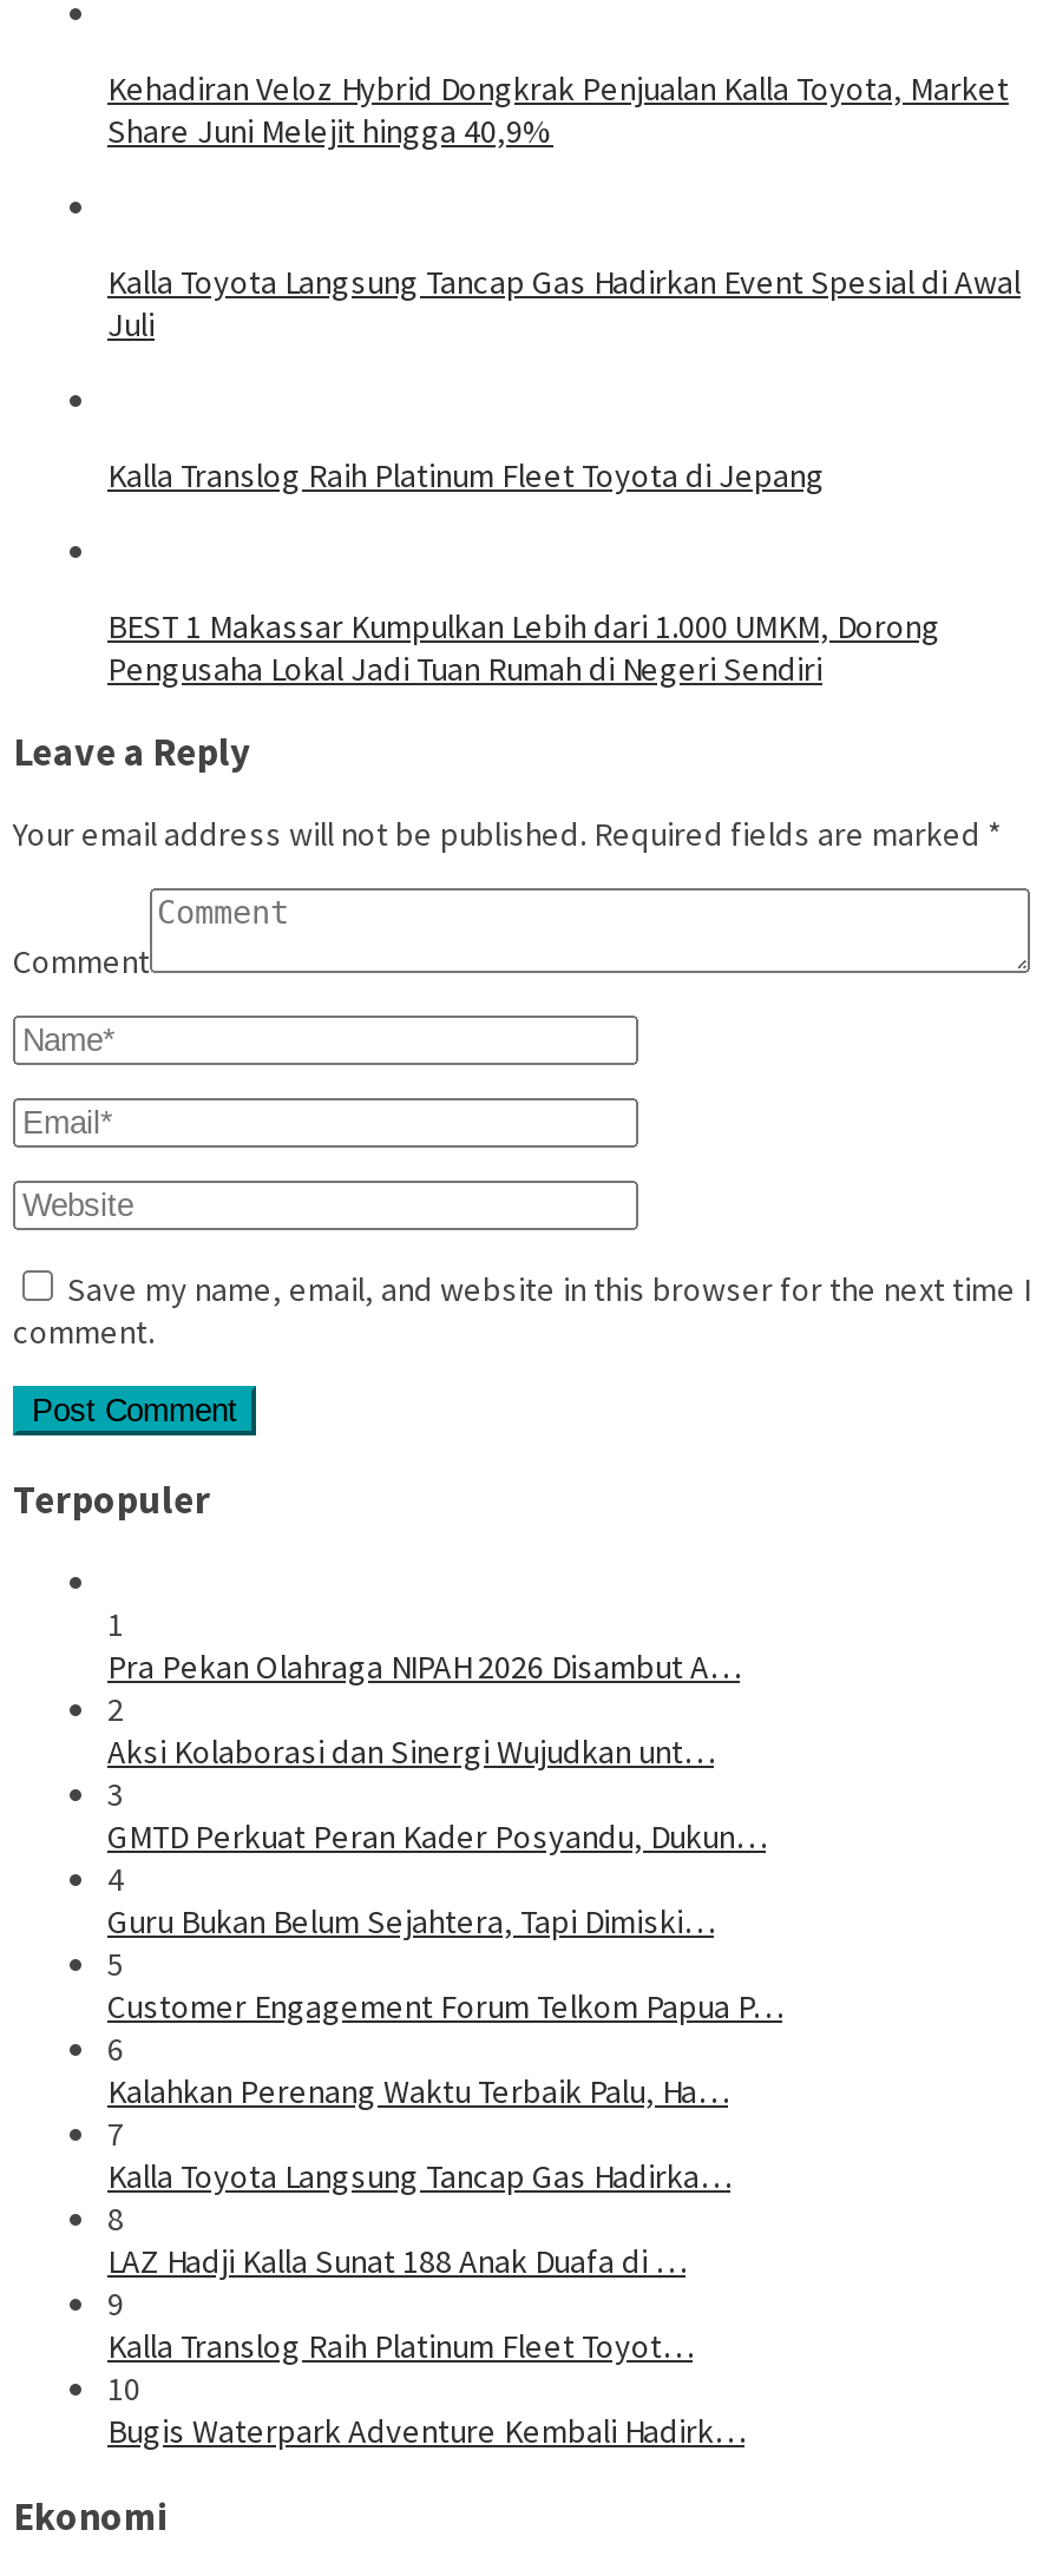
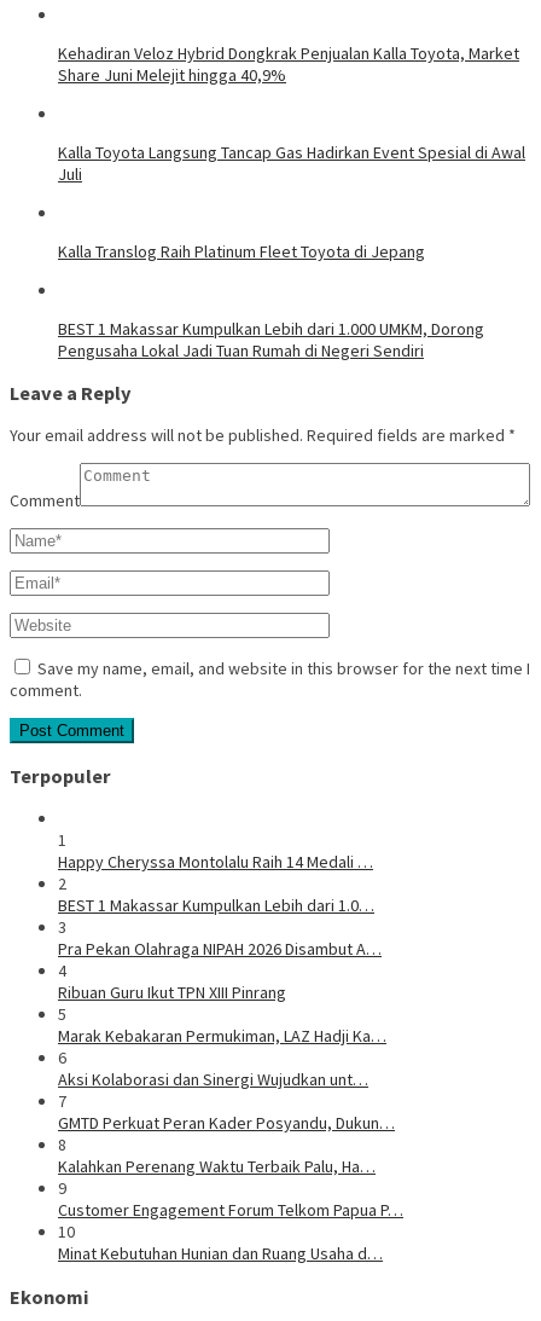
moved [107,1646,740,1688] -> [58,938,382,960]: Pra Pekan Olahraga NIPAH 2026 Disambut A…
none -> [58,851,373,873] Happy Cheryssa Montolalu Raih 14 Medali …
moved [107,1731,714,1773] -> [58,1069,368,1090]: Aksi Kolaborasi dan Sinergi Wujudkan unt…
none -> [58,895,374,916] BEST 1 Makassar Kumpulkan Lebih dari 1.0…
moved [107,1816,766,1858] -> [58,1112,395,1134]: GMTD Perkuat Peran Kader Posyandu, Dukun…
[107,1901,714,1943] Guru Bukan Belum Sejahtera, Tapi Dimiski… -> [58,982,286,1003] Ribuan Guru Ikut TPN XIII Pinrang
moved [107,1986,782,2028] -> [58,1199,403,1221]: Customer Engagement Forum Telkom Papua P…
none -> [58,1025,386,1047] Marak Kebakaran Permukiman, LAZ Hadji Ka…
moved [107,2070,728,2113] -> [58,1156,376,1177]: Kalahkan Perenang Waktu Terbaik Palu, Ha…
[107,2155,730,2198] Kalla Toyota Langsung Tancap Gas Hadirka… -> none
[107,2240,686,2283] LAZ Hadji Kalla Sunat 188 Anak Duafa di … -> none
[107,2325,693,2368] Kalla Translog Raih Platinum Fleet Toyot… -> none
[107,2410,744,2453] Bugis Waterpark Adventure Kembali Hadirk… -> [58,1243,383,1264] Minat Kebutuhan Hunian dan Ruang Usaha d…

